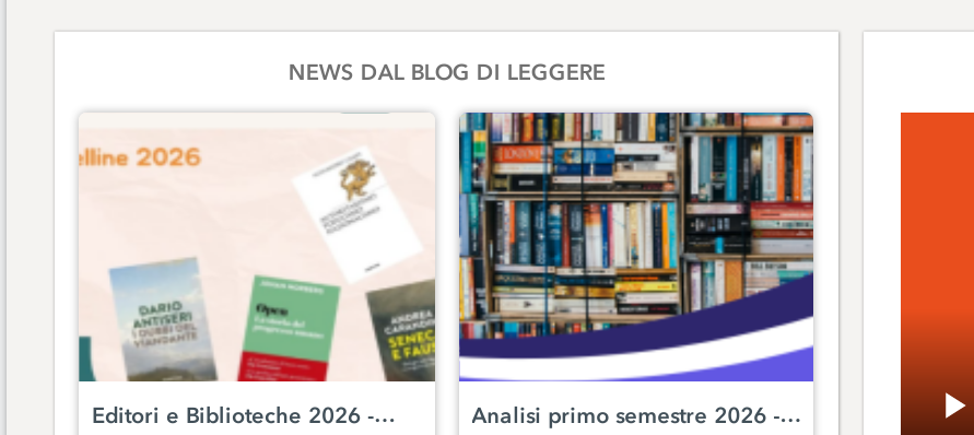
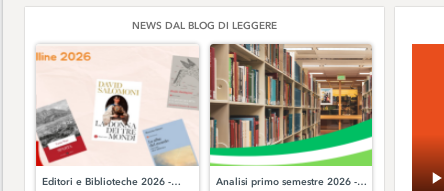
[457,109,815,383] [image] -> [209,43,373,167] [image]
[77,131,437,385] [image] -> [35,51,199,167] [image]

